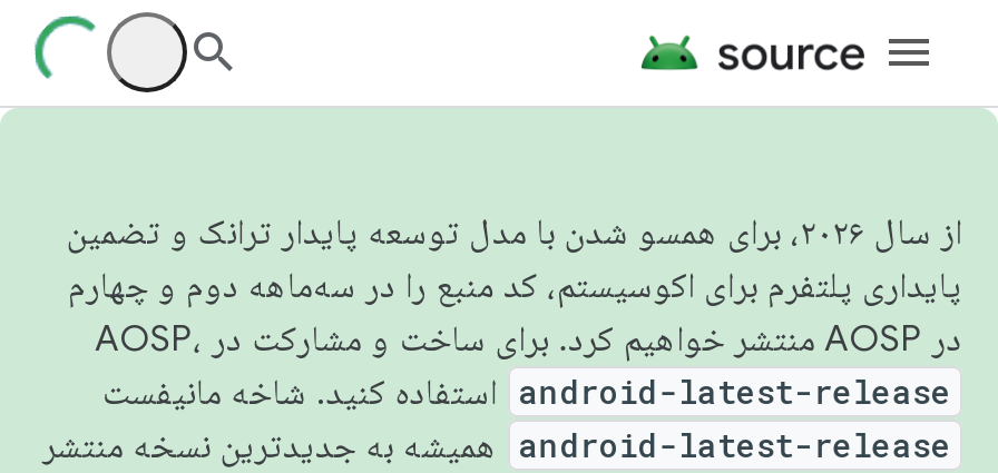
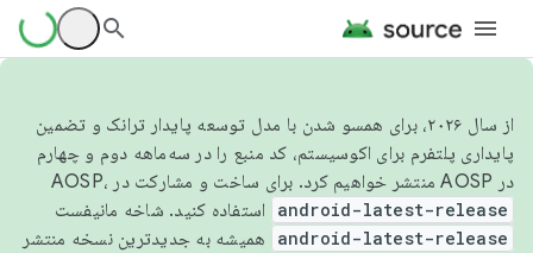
[36,12,109,90] [image] -> [20,8,58,50] [image]

